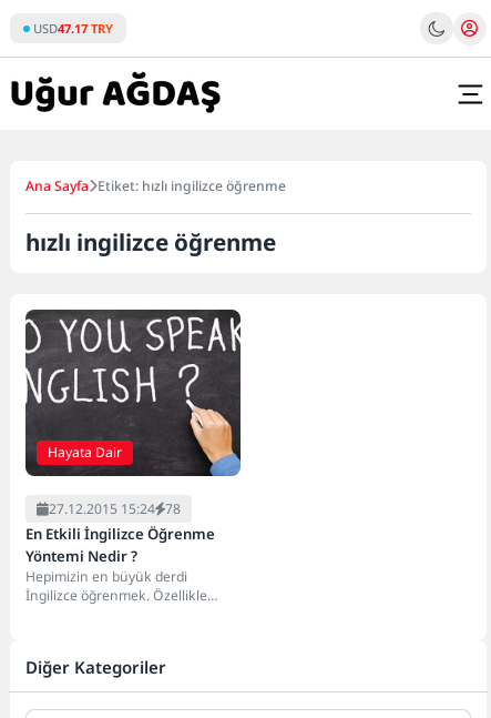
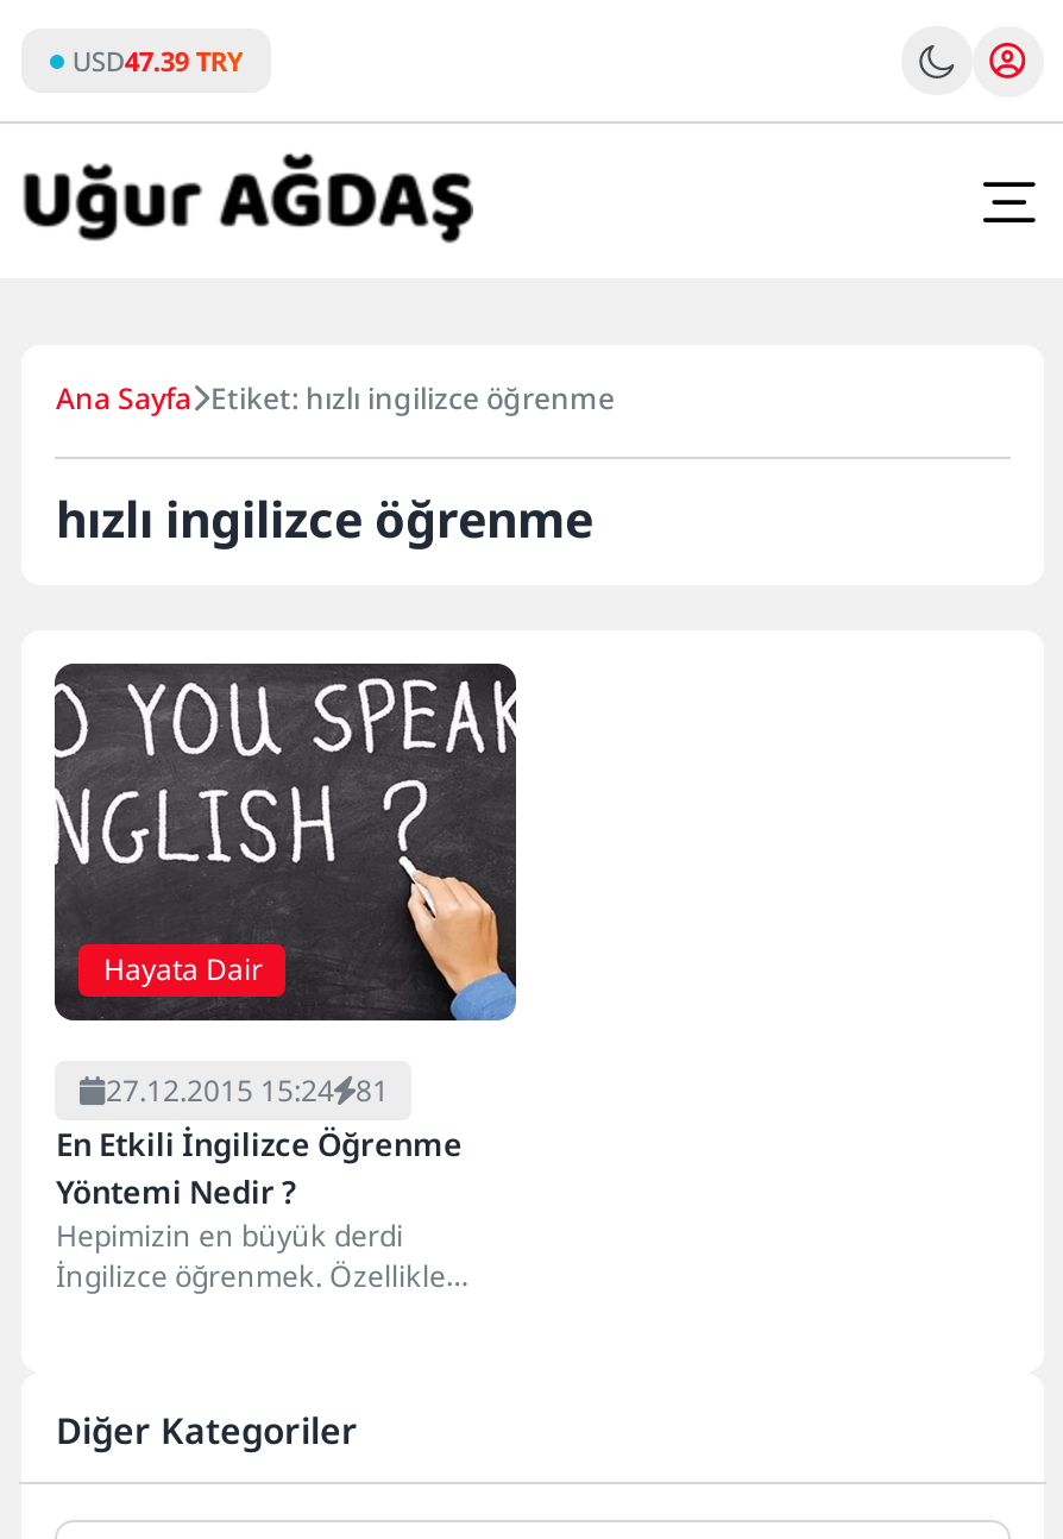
[34,20,113,37] USD47.17 TRY -> [72,43,244,78] USD47.39 TRY
[49,499,181,518] 27.12.2015 15:24 78 -> [106,1070,389,1111] 27.12.2015 15:24 81

